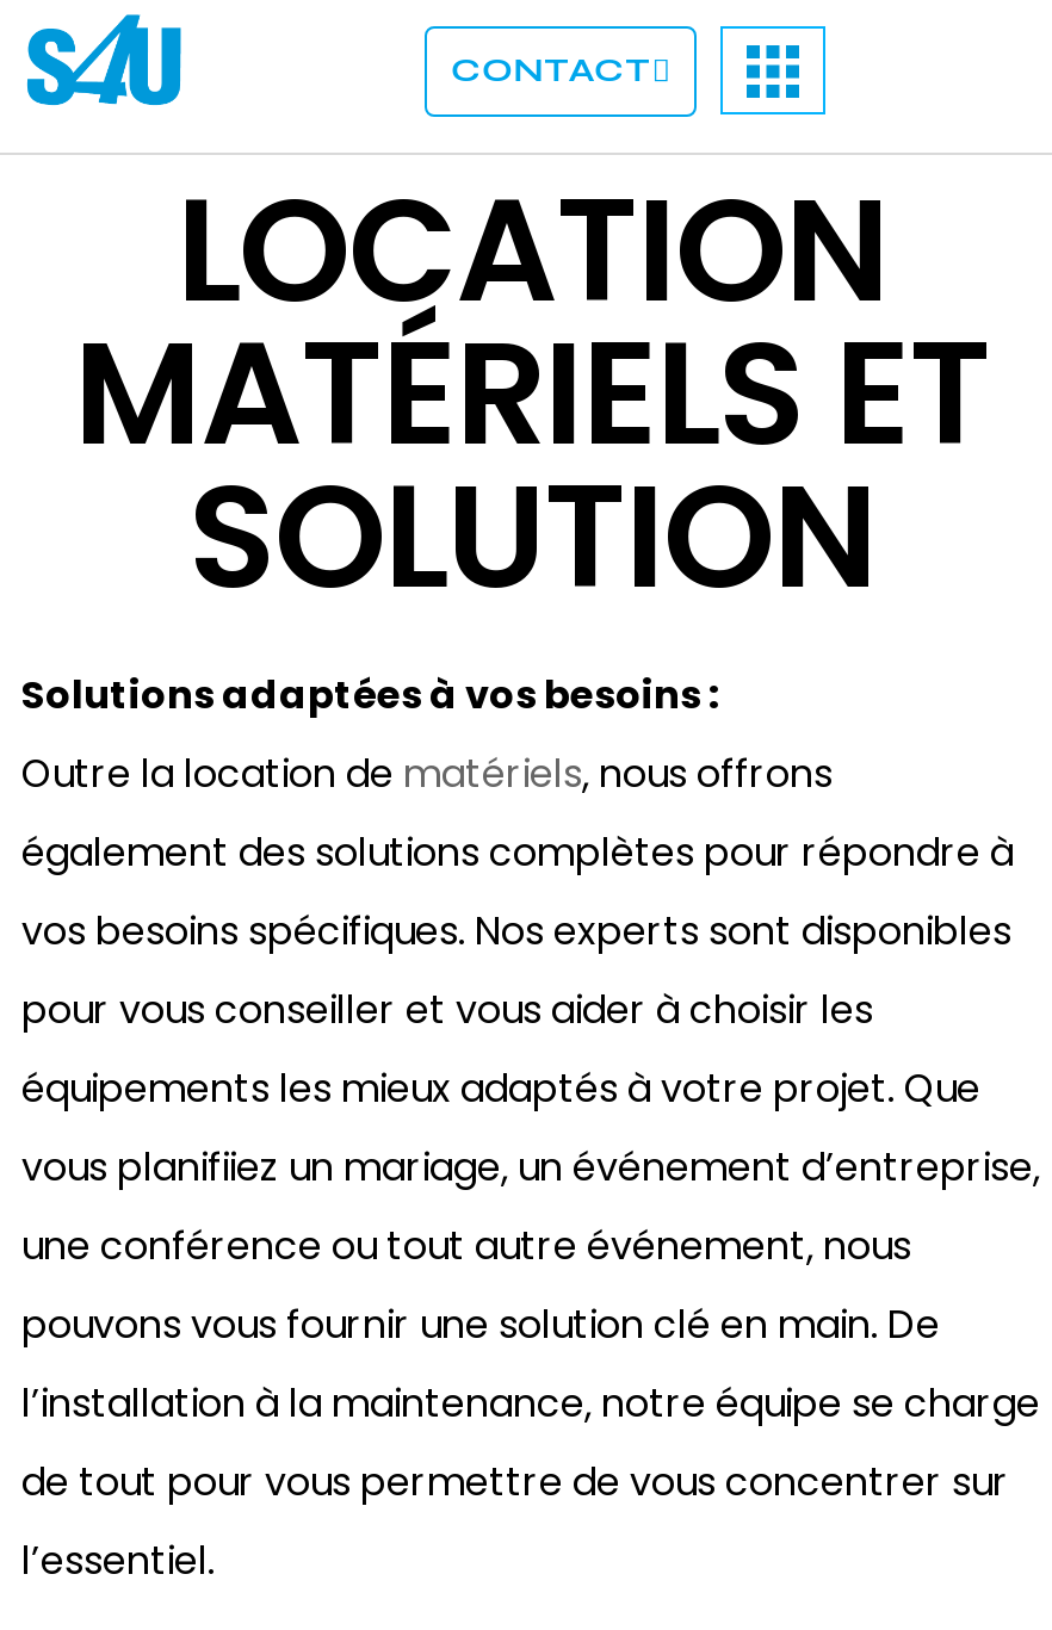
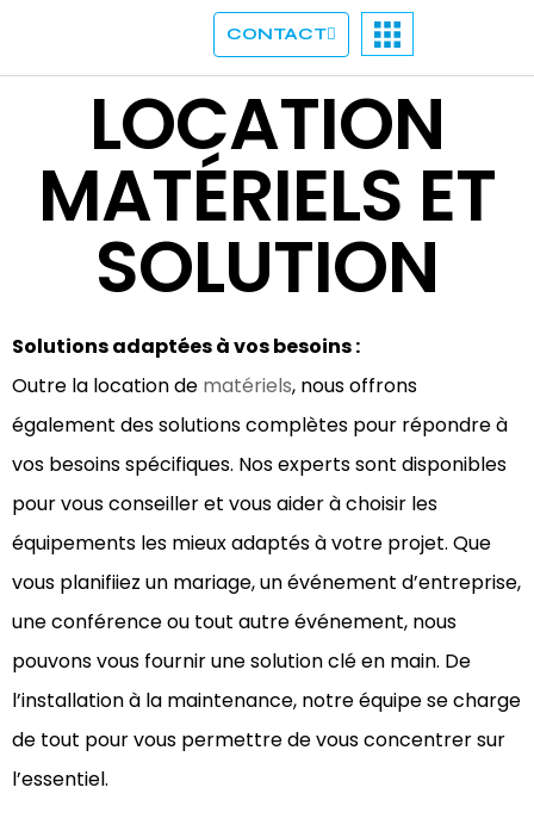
[24,12,184,107] [image] -> none

